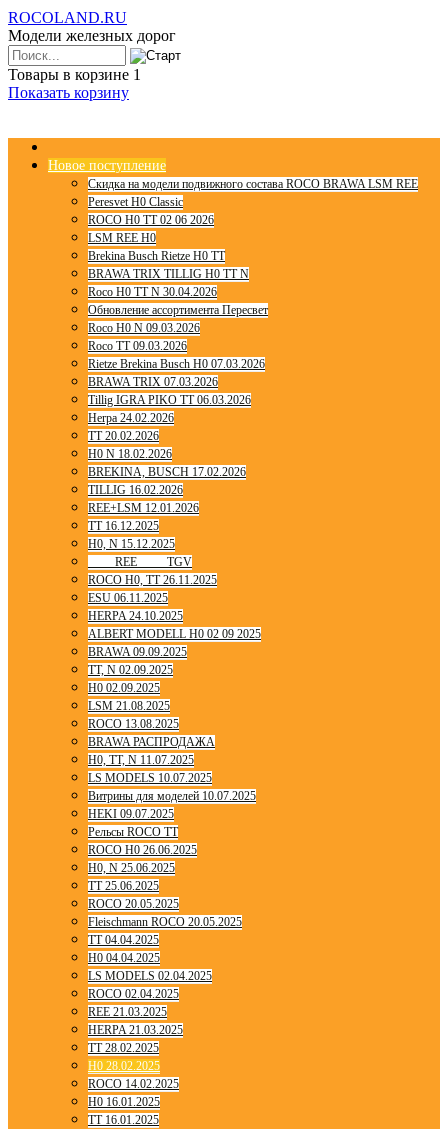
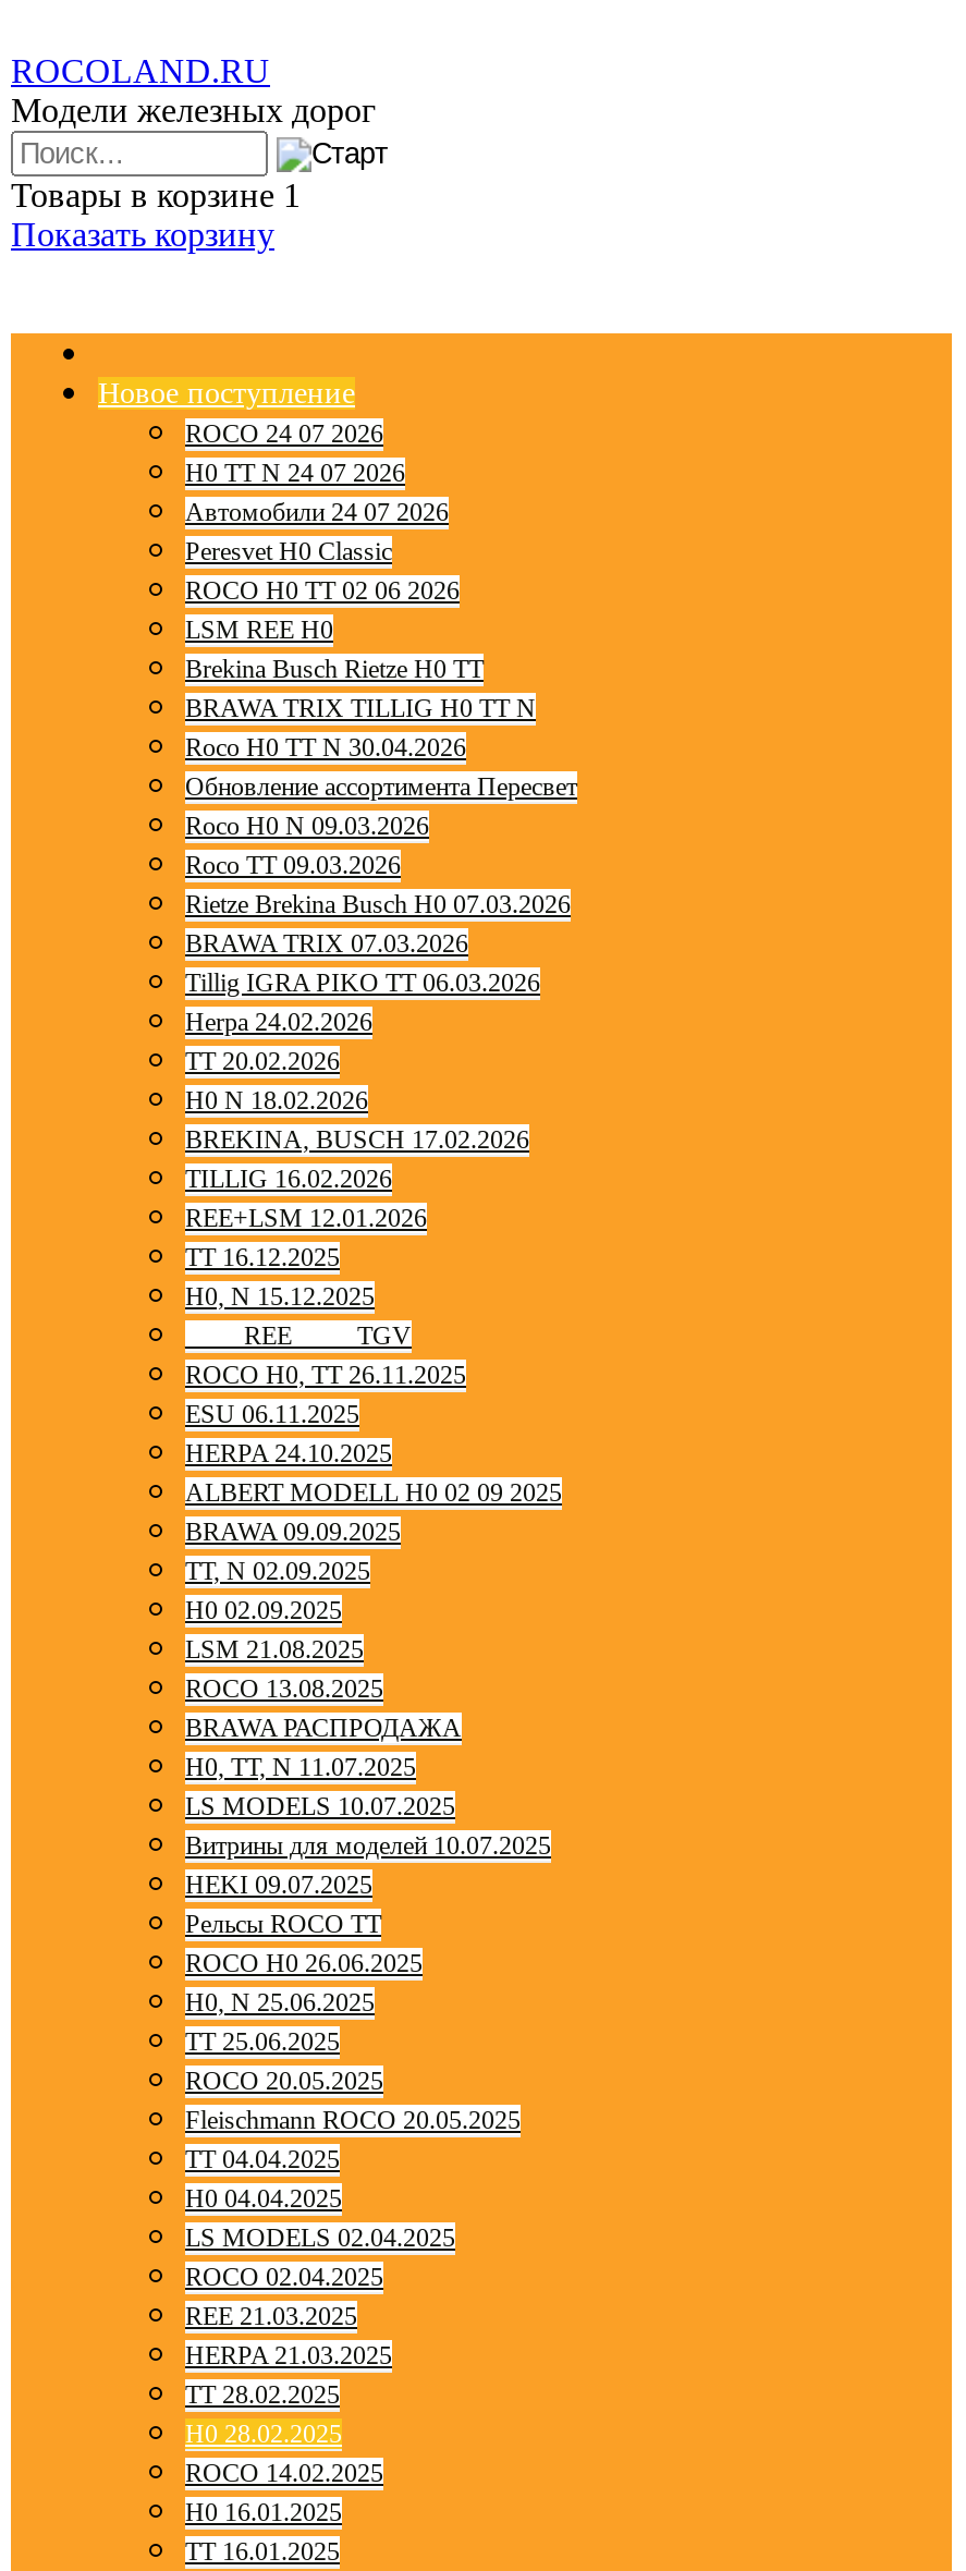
[88,177,418,191] Скидка на модели подвижного состава ROCO BRAWA LSM REE -> [185,418,449,527] ROCO 24 07 2026 | H0 TT N 24 07 2026 | Автомобили 24 07 2026

